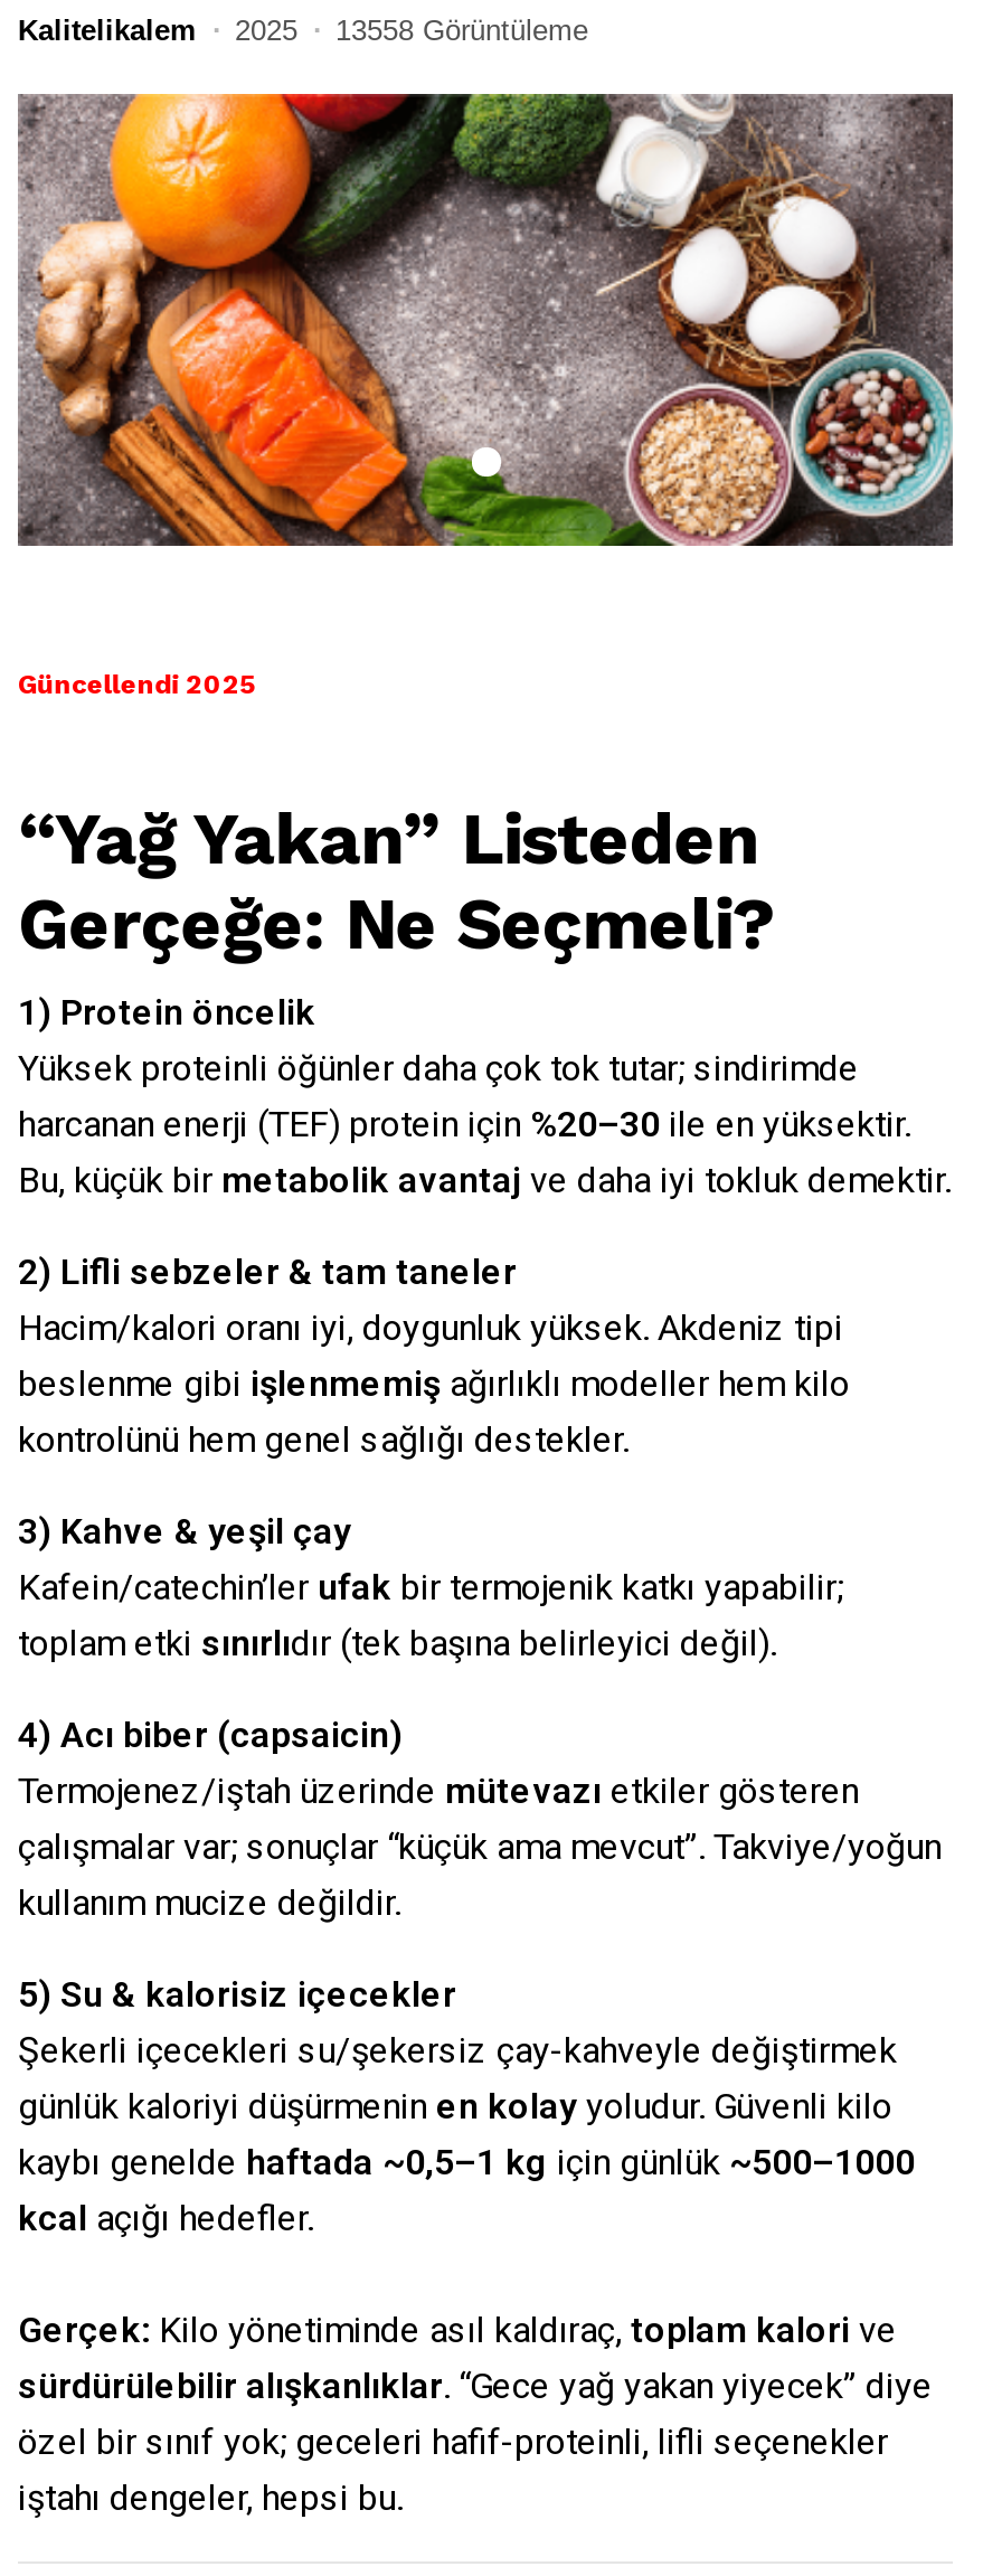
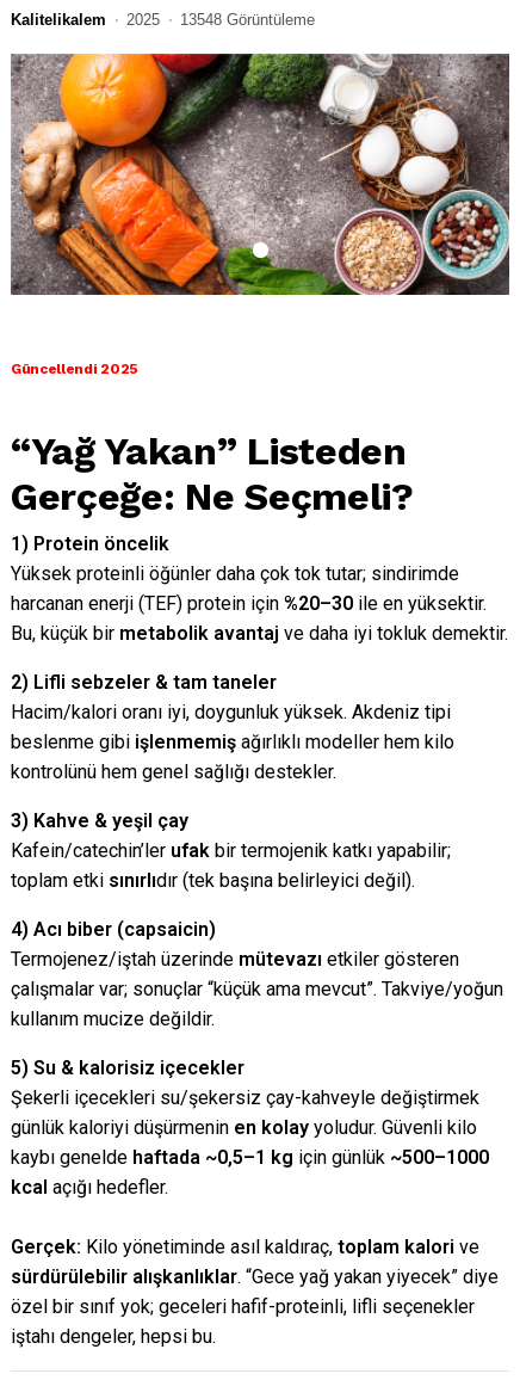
[18,13,588,47] Kalitelikalem 2025 13558 Görüntüleme -> [11,11,315,29] Kalitelikalem 2025 13548 Görüntüleme

